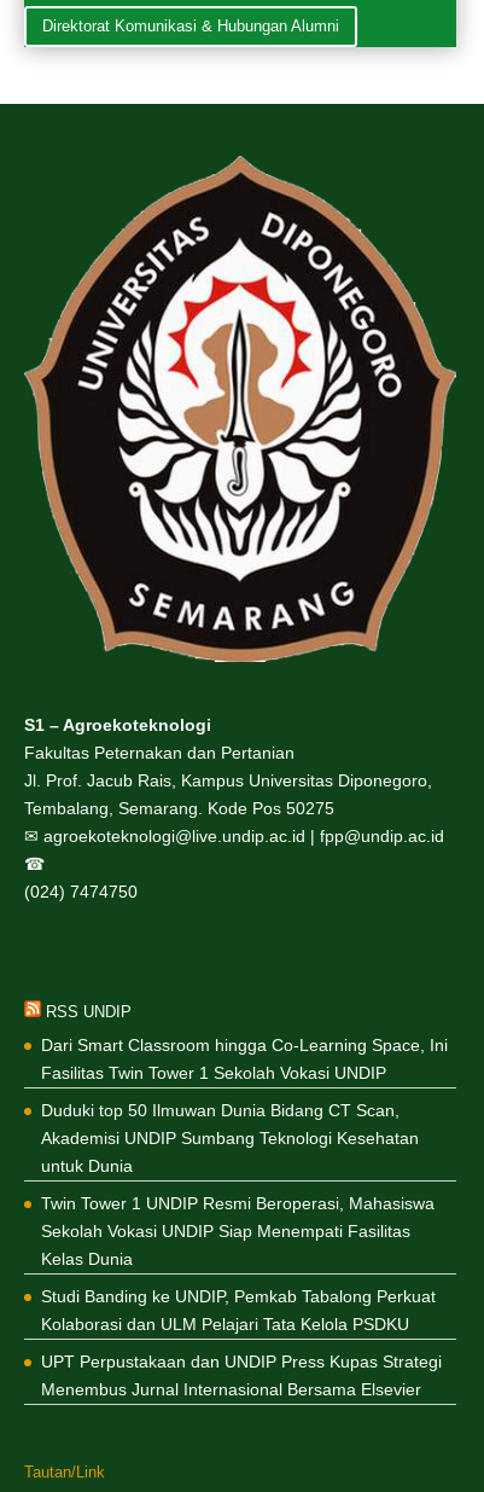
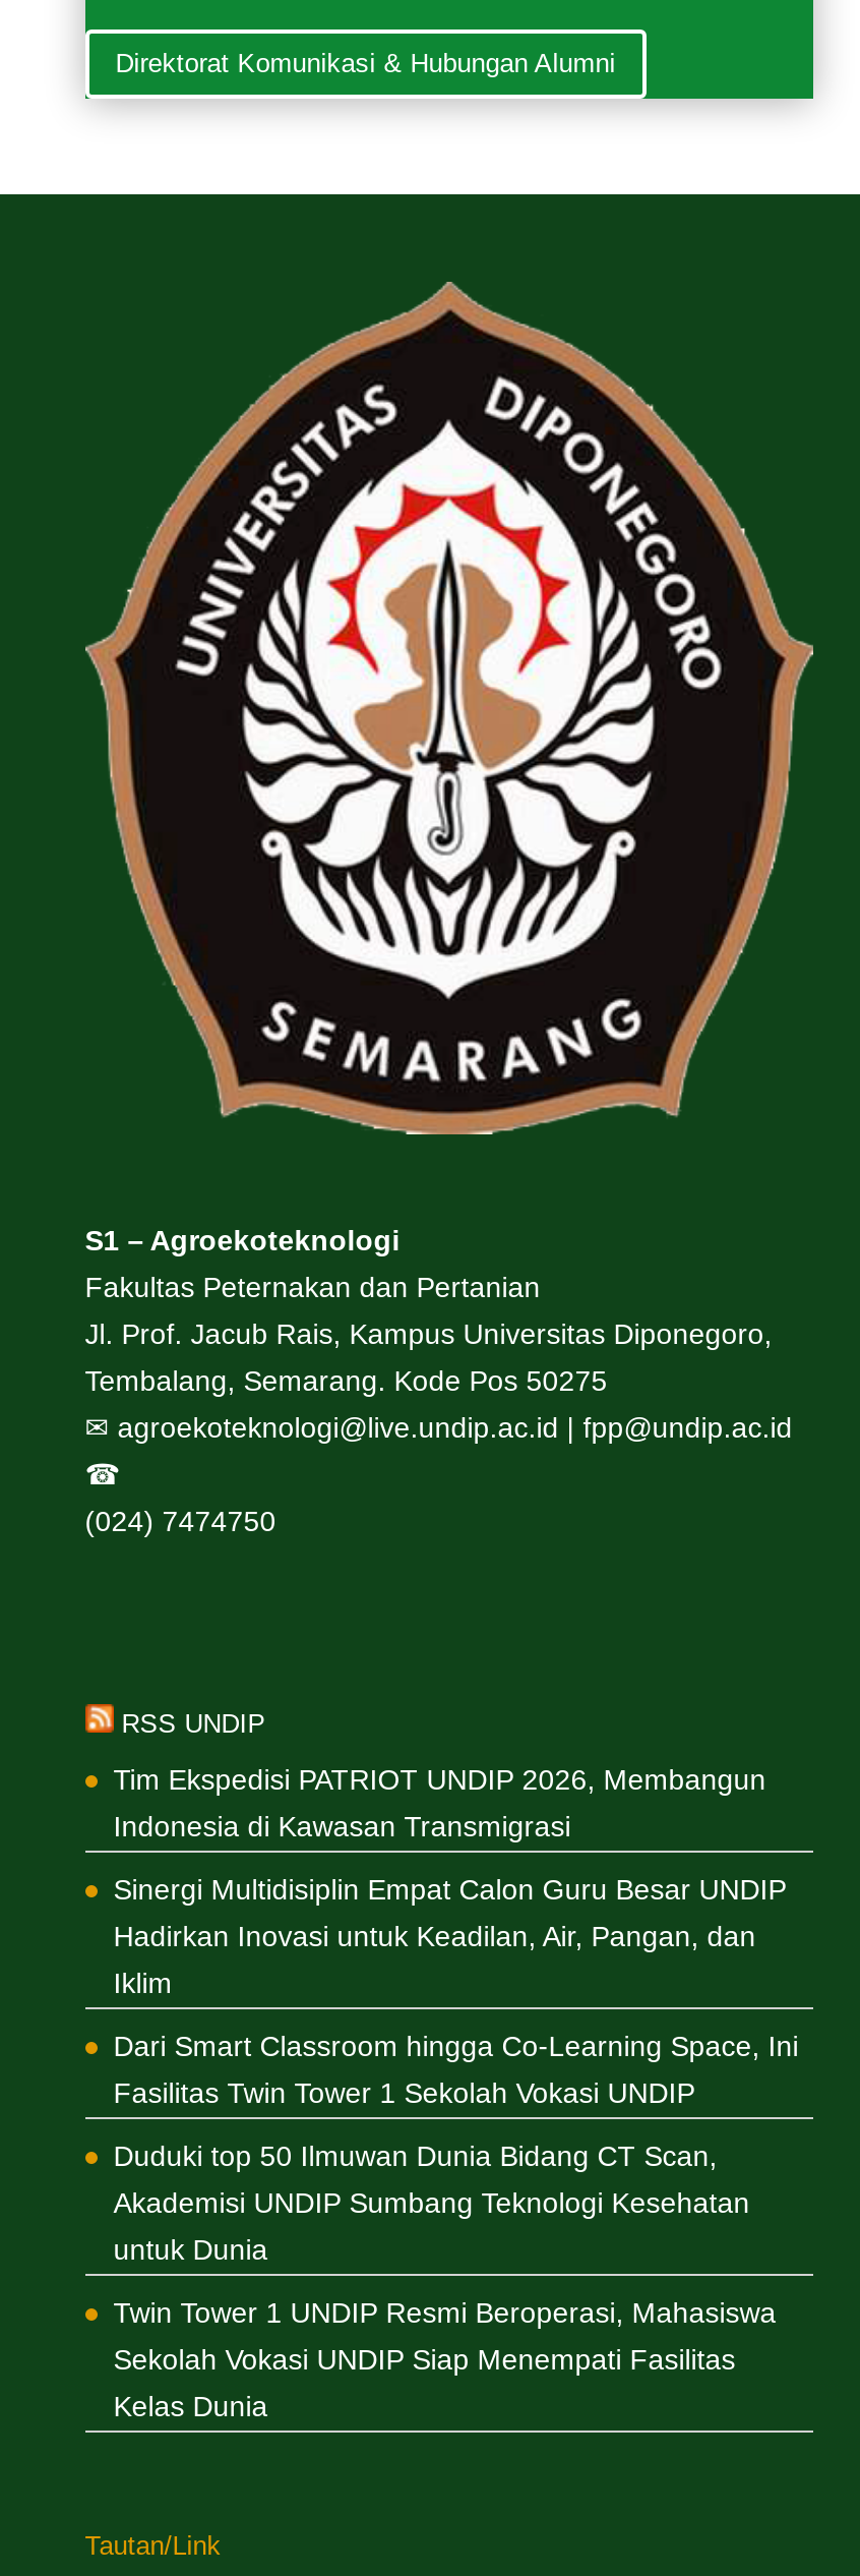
none -> [113,1764,786,2000] Tim Ekspedisi PATRIOT UNDIP 2026, Membangun | Indonesia di Kawasan Transmigrasi | Sinergi Multidisiplin Empat Calon Guru Besar UNDIP | Hadirkan Inovasi untuk Keadilan, Air, Pangan, dan | Iklim
moved [41,1036,448,1269] -> [113,2030,799,2423]: Dari Smart Classroom hingga Co-Learning Space, Ini | Fasilitas Twin Tower 1 Sekolah Vokasi UNDIP | Duduki top 50 Ilmuwan Dunia Bidang CT Scan, | Akademisi UNDIP Sumbang Teknologi Kesehatan | untuk Dunia | Twin Tower 1 UNDIP Resmi Beroperasi, Mahasiswa | Sekolah Vokasi UNDIP Siap Menempati Fasilitas | Kelas Dunia
[41,1287,442,1399] Studi Banding ke UNDIP, Pemkab Tabalong Perkuat | Kolaborasi dan ULM Pelajari Tata Kelola PSDKU | UPT Perpustakaan dan UNDIP Press Kupas Strategi | Menembus Jurnal Internasional Bersama Elsevier -> none

